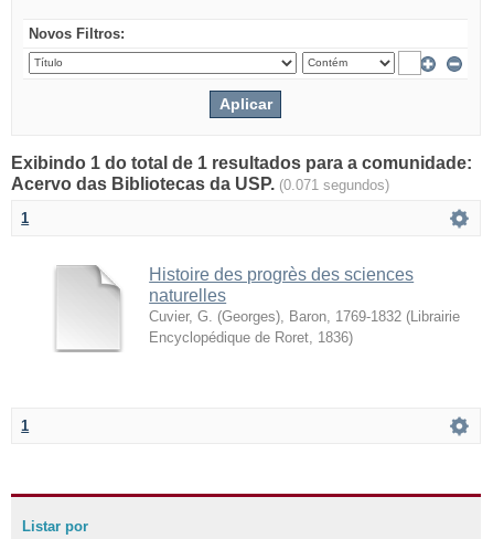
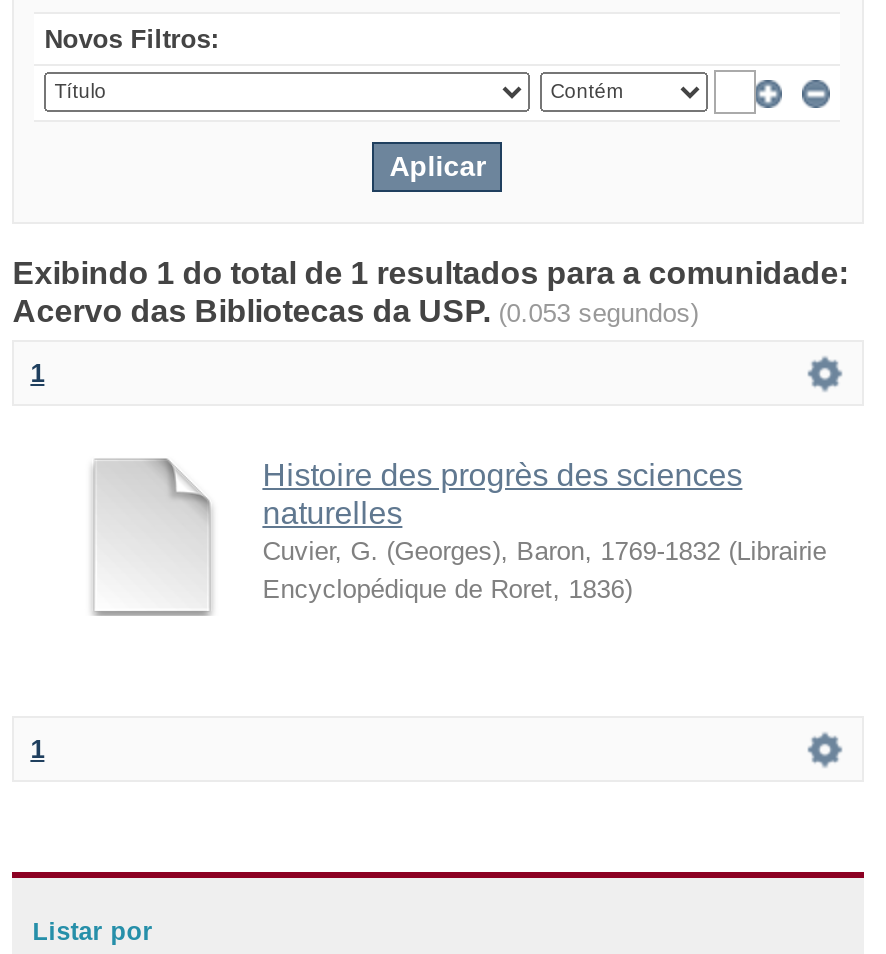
[11,175,390,193] Acervo das Bibliotecas da USP. (0.071 segundos) -> [12,294,698,328] Acervo das Bibliotecas da USP. (0.053 segundos)

